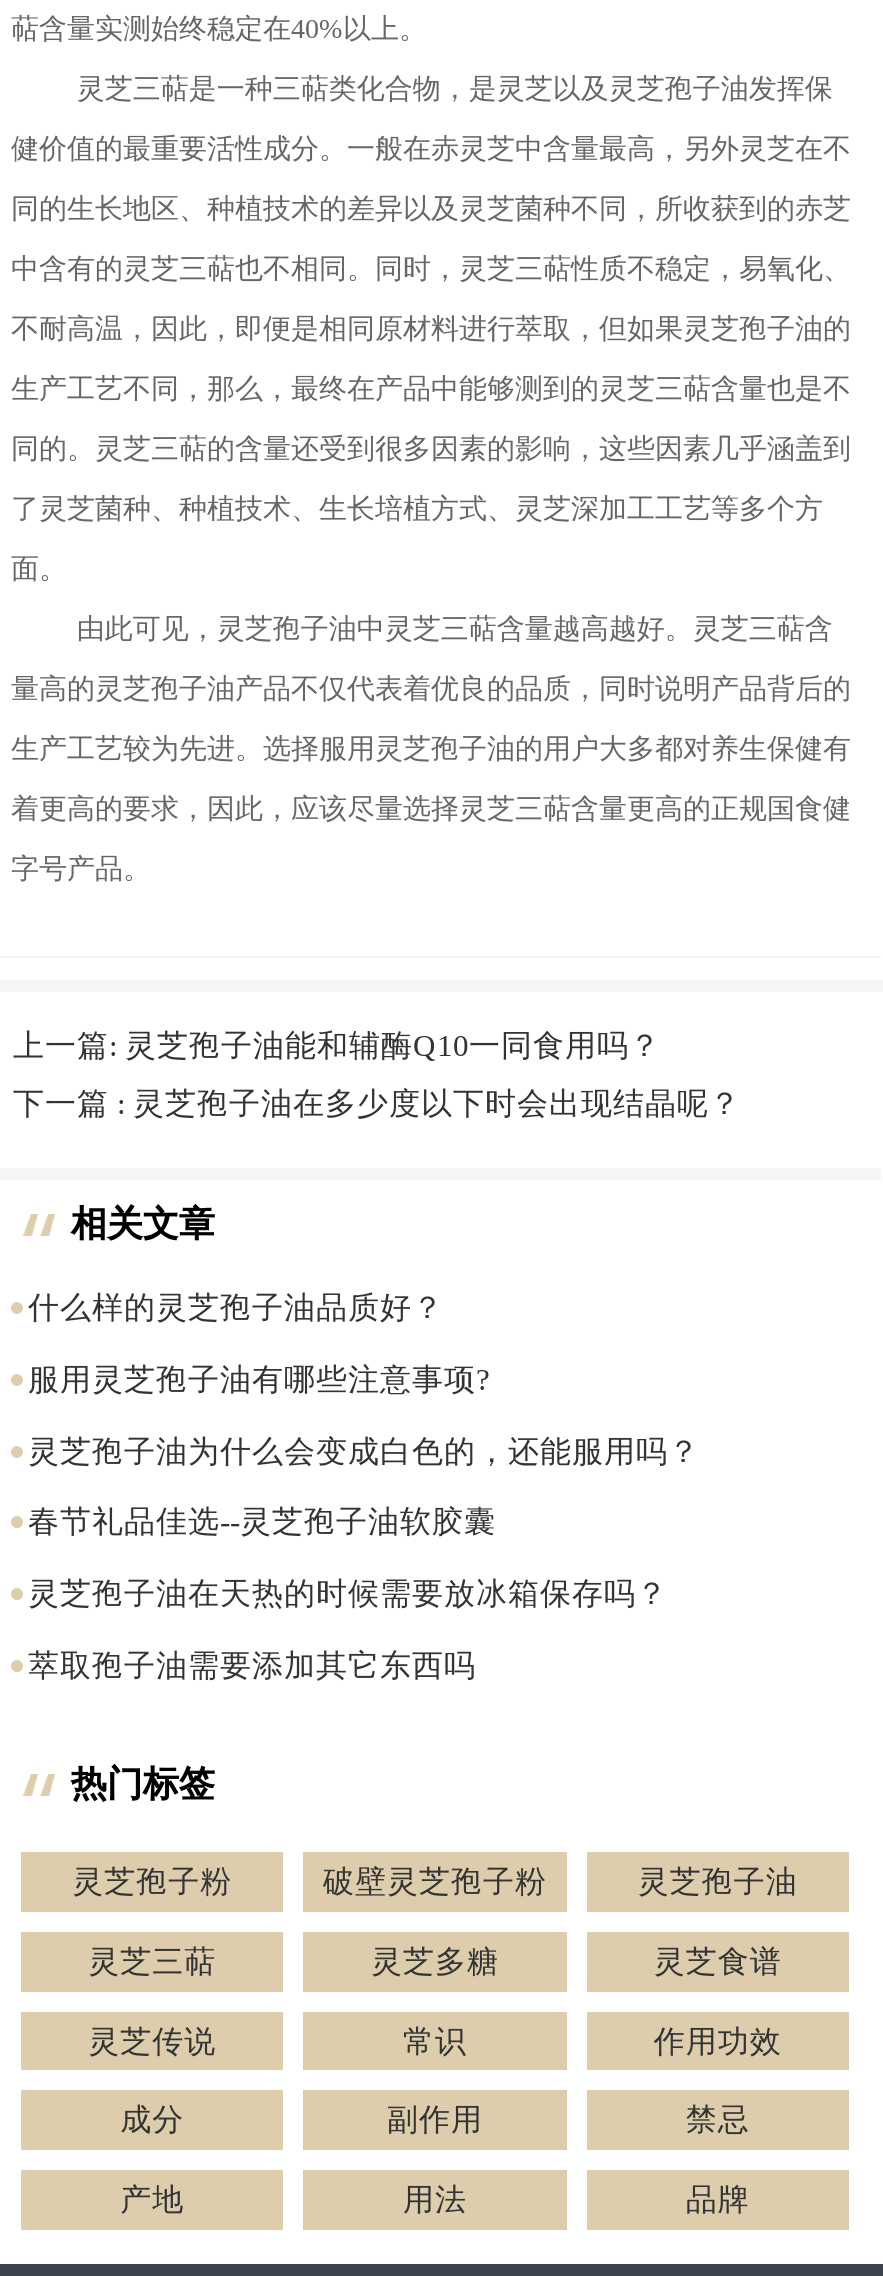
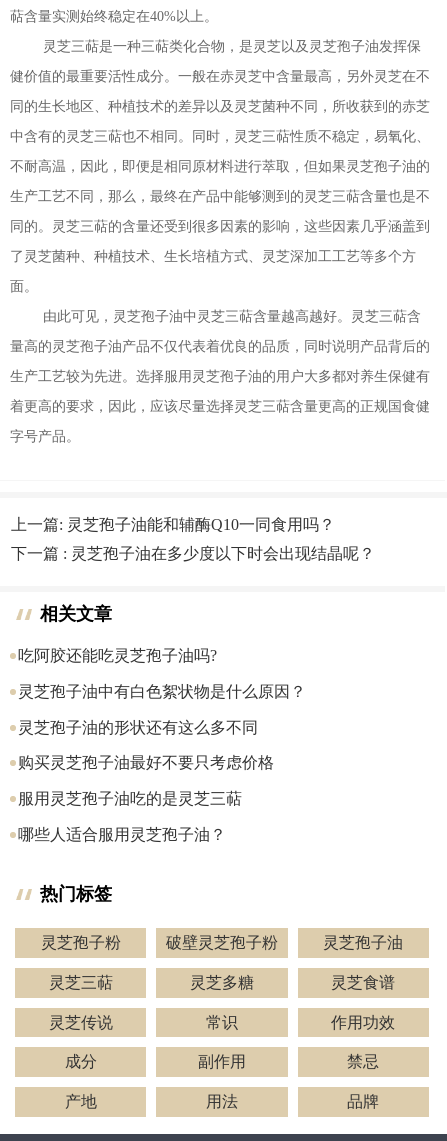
[28,1290,444,1324] 什么样的灵芝孢子油品质好？ -> [18,647,217,664] 吃阿胶还能吃灵芝孢子油吗?
[28,1362,490,1396] 服用灵芝孢子油有哪些注意事项? -> [18,683,306,700] 灵芝孢子油中有白色絮状物是什么原因？
[28,1433,700,1467] 灵芝孢子油为什么会变成白色的，还能服用吗？ -> [18,719,258,736] 灵芝孢子油的形状还有这么多不同
[28,1505,496,1539] 春节礼品佳选--灵芝孢子油软胶囊 -> [18,754,274,771] 购买灵芝孢子油最好不要只考虑价格
[28,1577,668,1611] 灵芝孢子油在天热的时候需要放冰箱保存吗？ -> [18,790,242,807] 服用灵芝孢子油吃的是灵芝三萜
[28,1648,476,1682] 萃取孢子油需要添加其它东西吗 -> [18,826,226,843] 哪些人适合服用灵芝孢子油？

